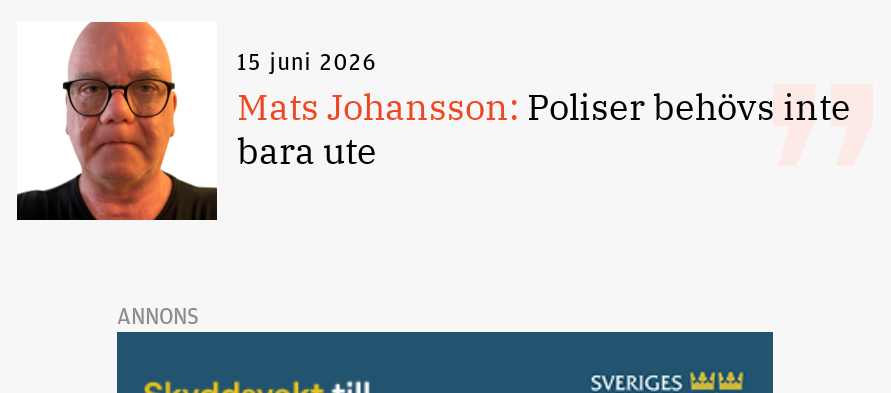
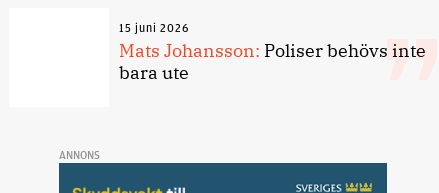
[15,19,219,223] [image] -> none

